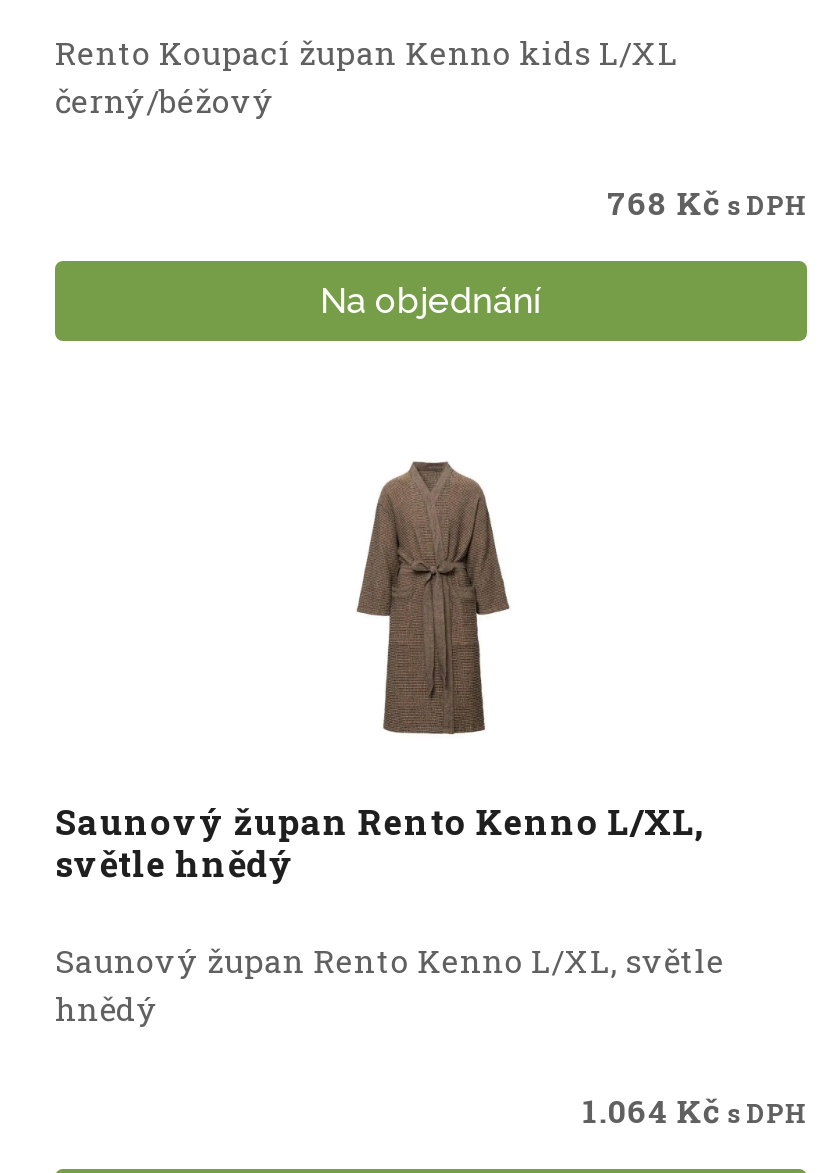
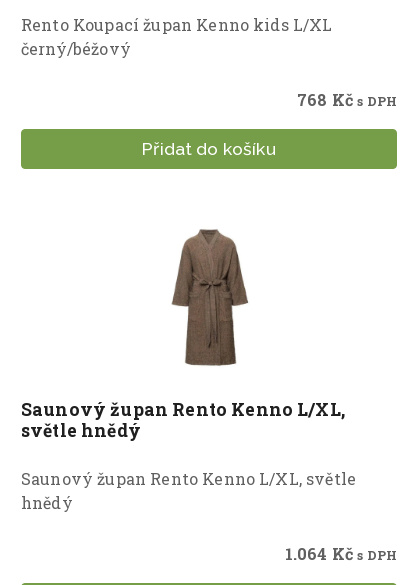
[320,278,542,320] Na objednání -> [142,138,276,159] Přidat do košíku

